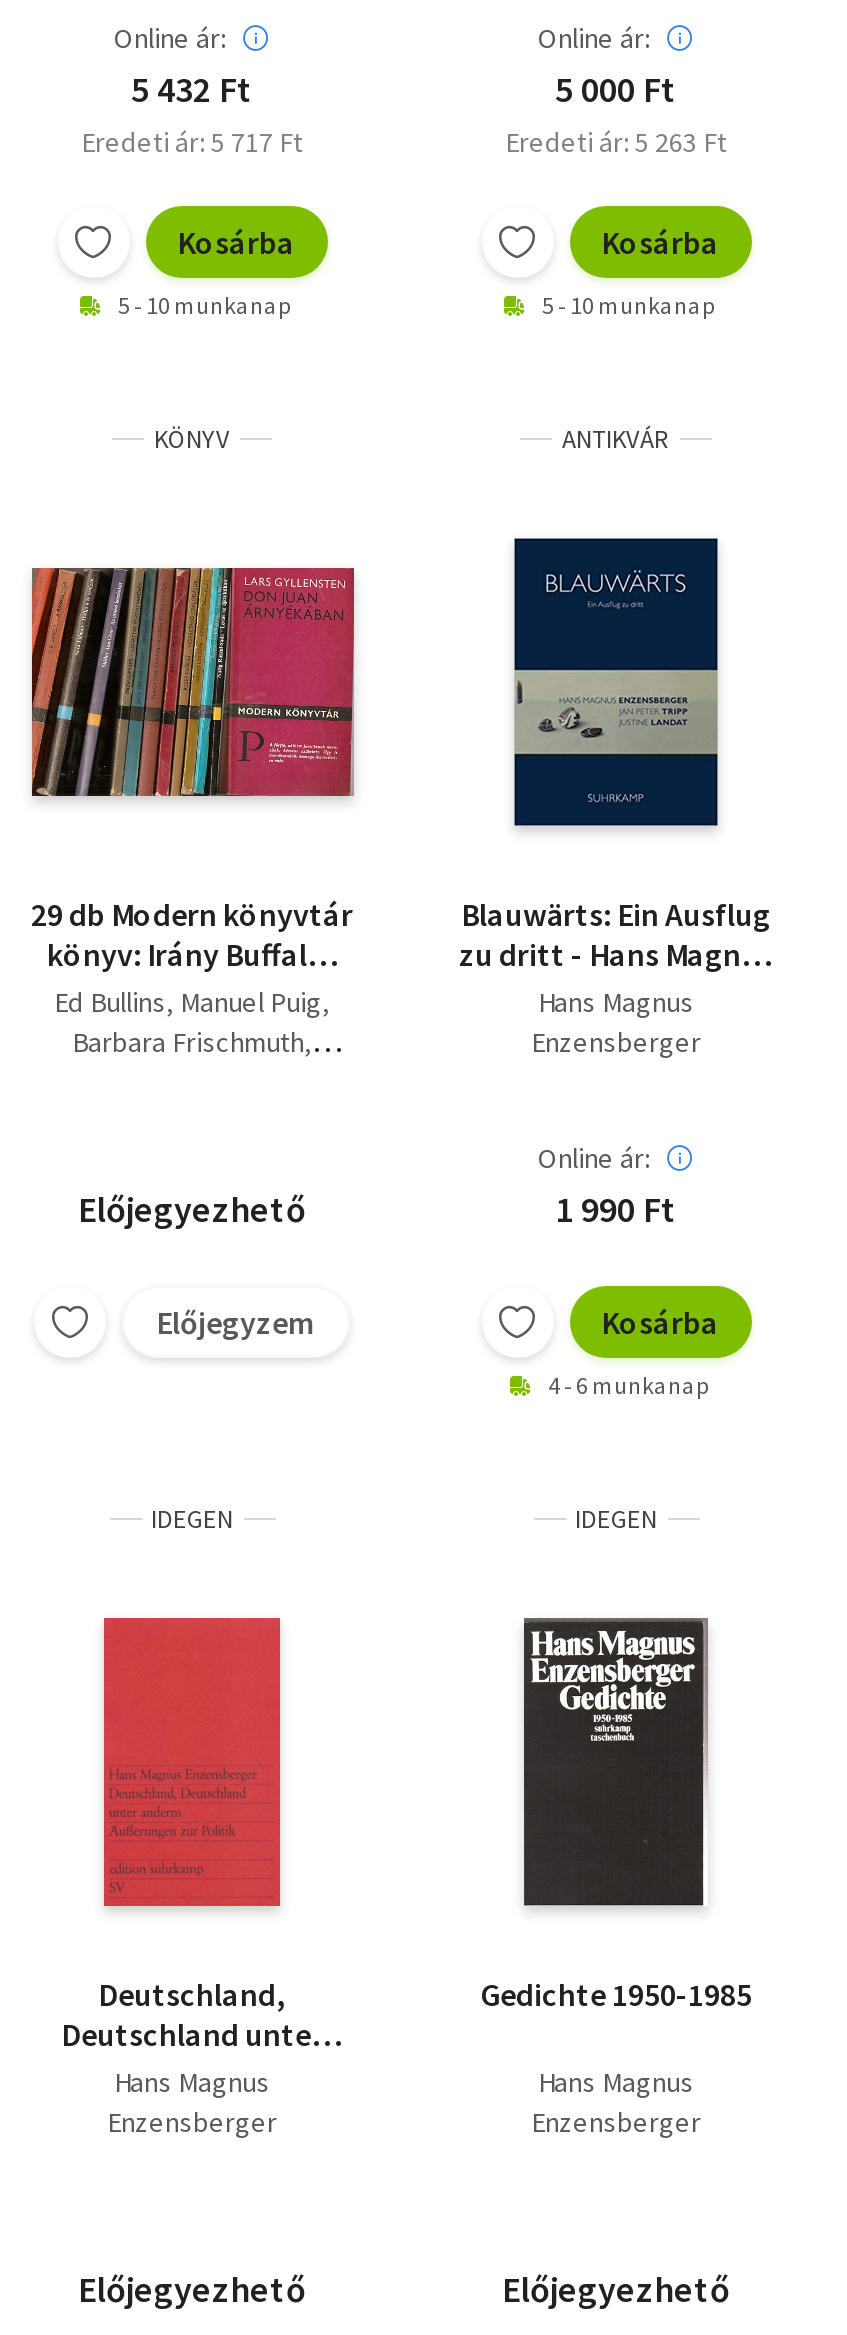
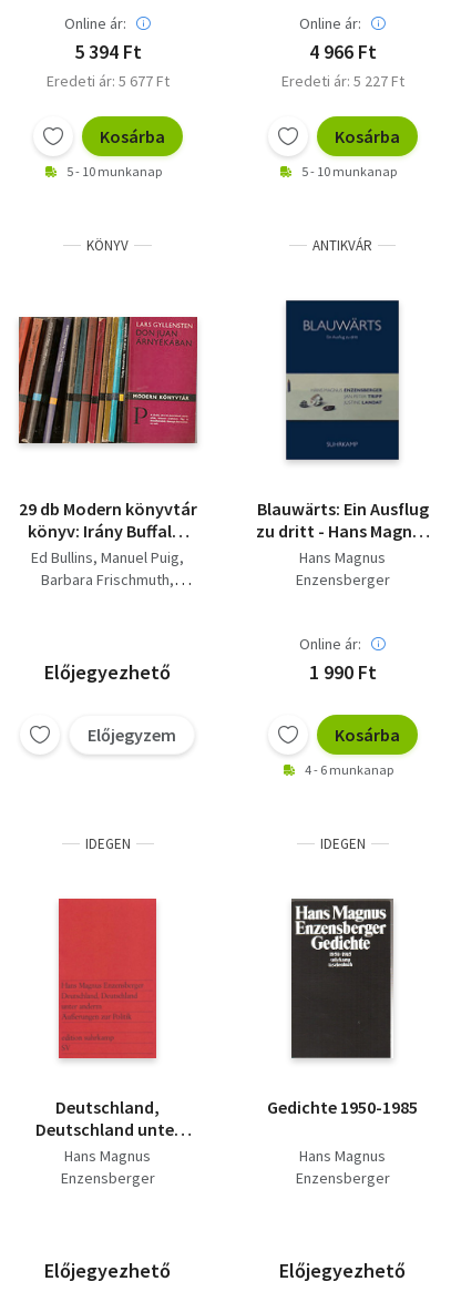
[131,66,253,112] 5 432 Ft -> [74,39,141,64] 5 394 Ft
[555,66,677,112] 5 000 Ft -> [309,39,376,64] 4 966 Ft
[81,124,303,160] Eredeti ár: 5 717 Ft -> [46,71,169,91] Eredeti ár: 5 677 Ft
[505,124,727,160] Eredeti ár: 5 263 Ft -> [281,71,404,91] Eredeti ár: 5 227 Ft

